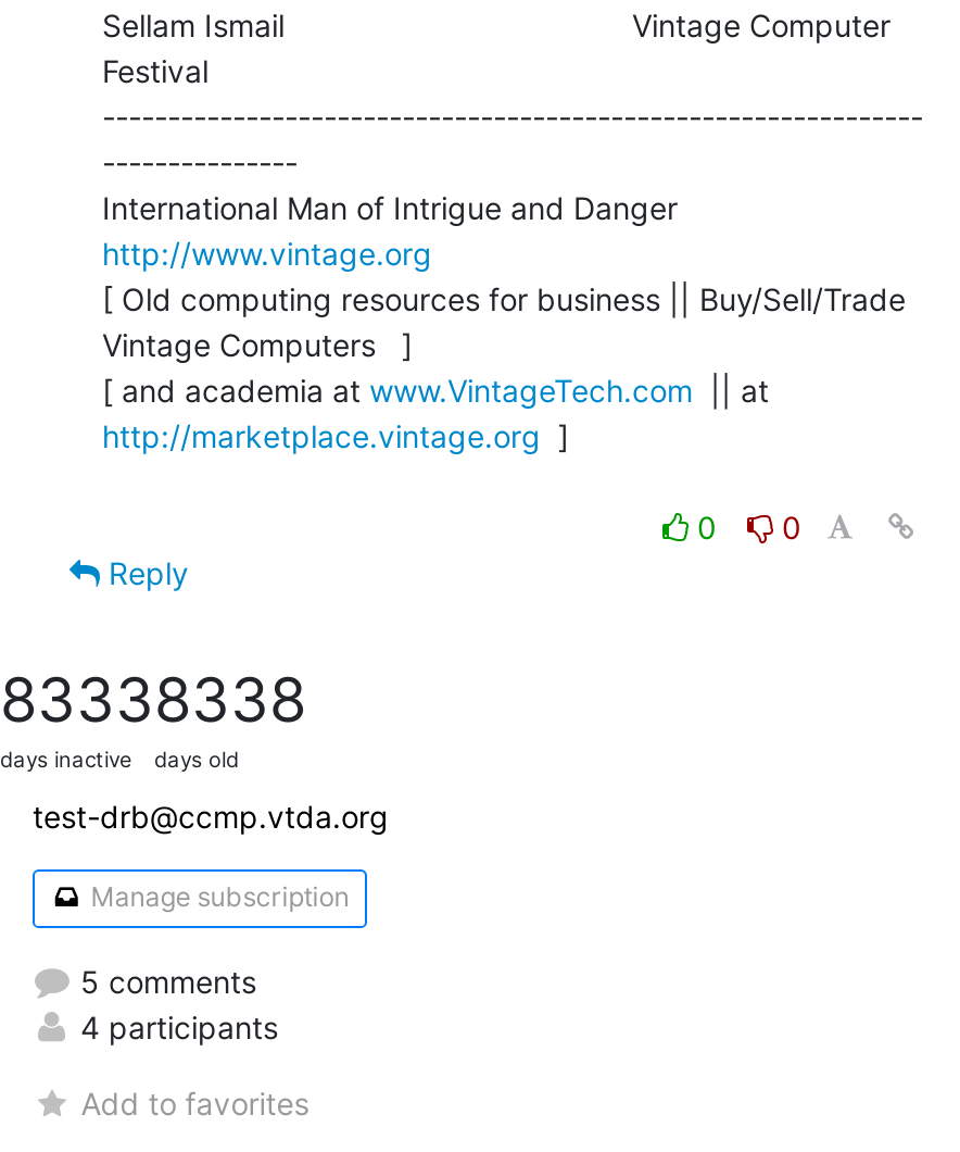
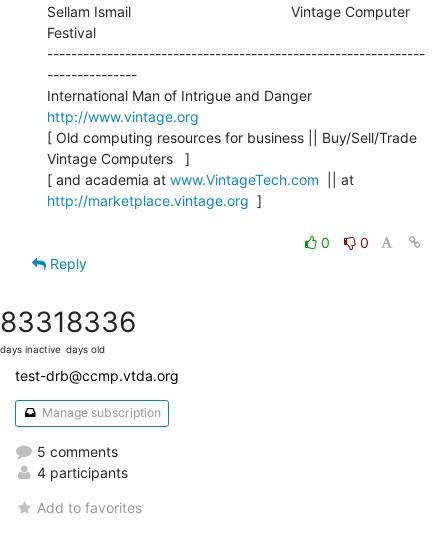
[0,663,154,736] 8333 -> [0,305,66,339] 8331
[154,663,306,736] 8338 -> [66,305,136,339] 8336

